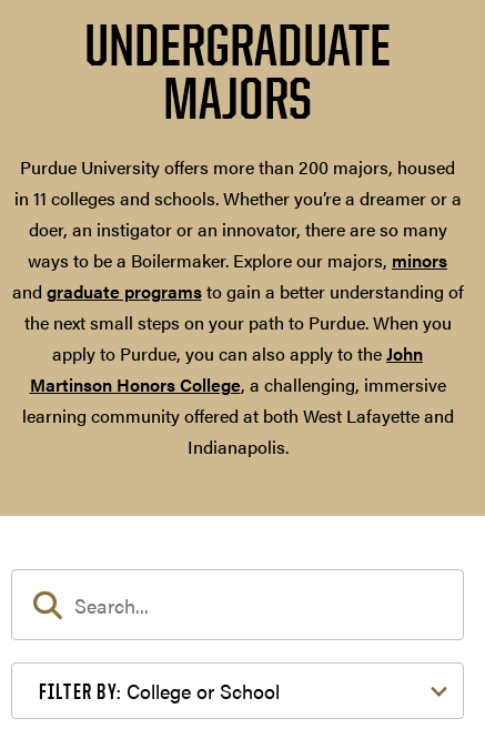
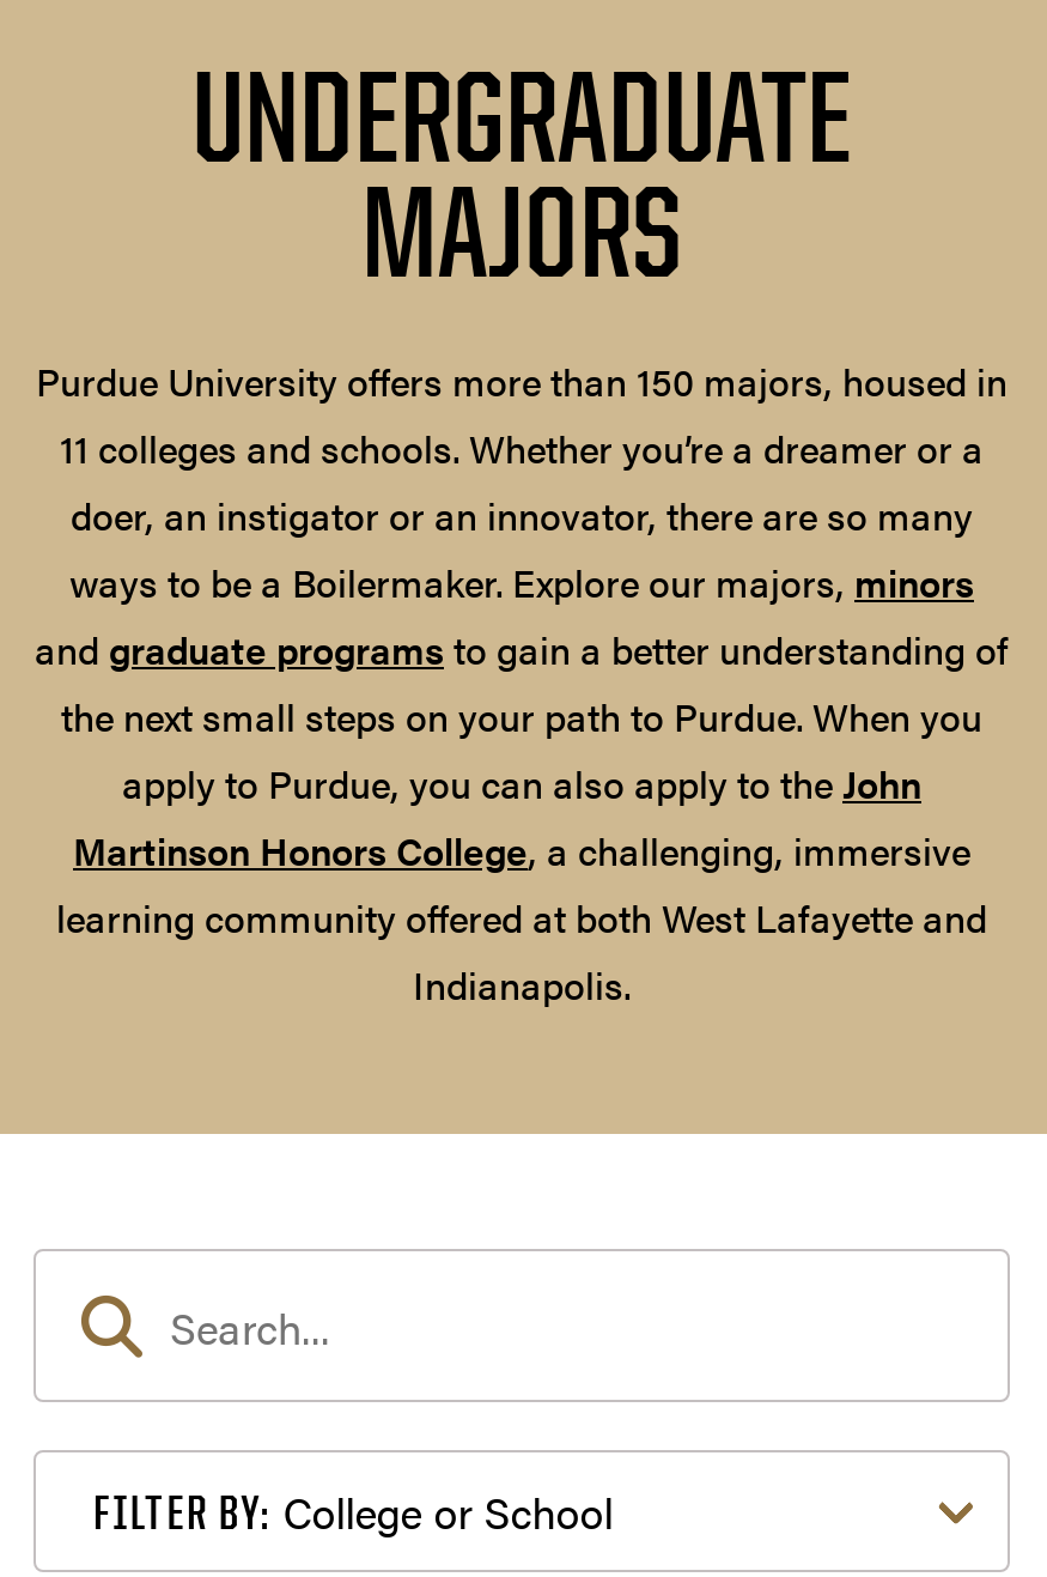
[14,154,461,211] Purdue University offers more than 200 majors, housed | in 11 colleges and schools. Whether you’re a dreamer or a -> [36,354,1008,476] Purdue University offers more than 150 majors, housed in | 11 colleges and schools. Whether you’re a dreamer or a

